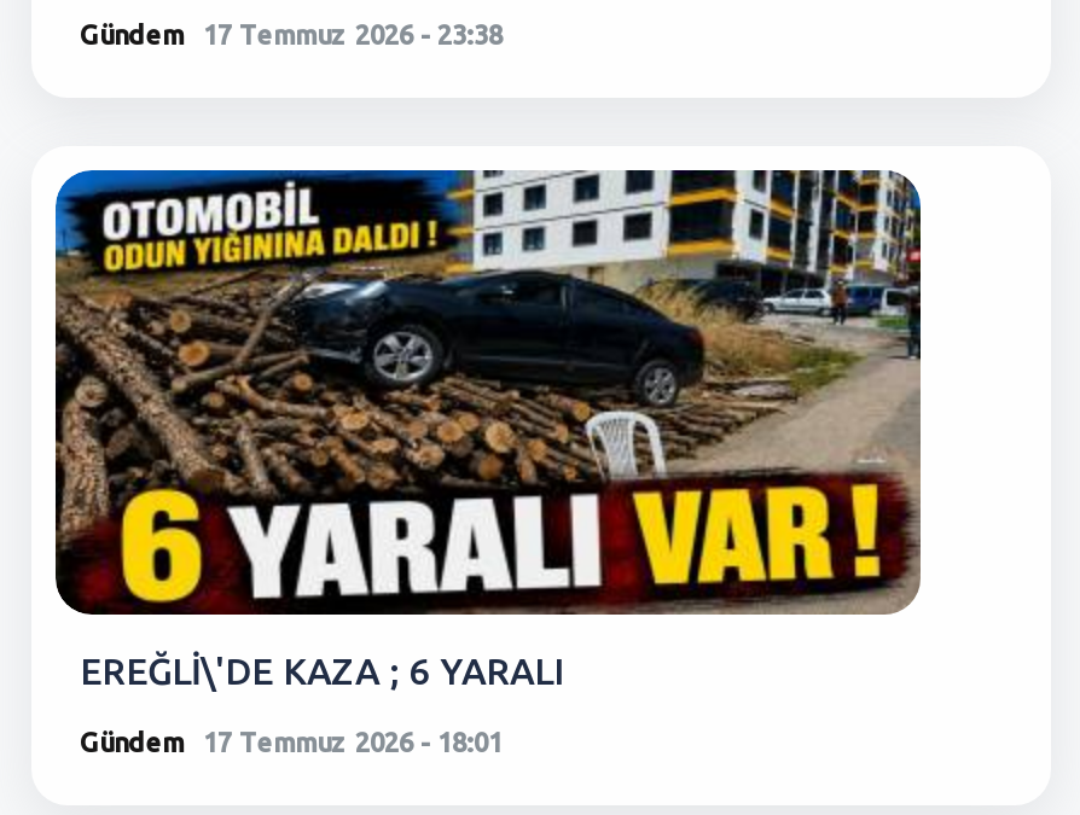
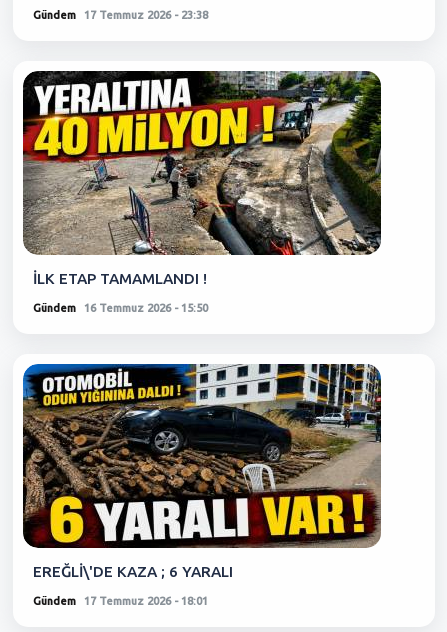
none -> [22,70,382,314] [image] | İLK ETAP TAMAMLANDI ! | Gündem | 16 Temmuz 2026 - 15:50

